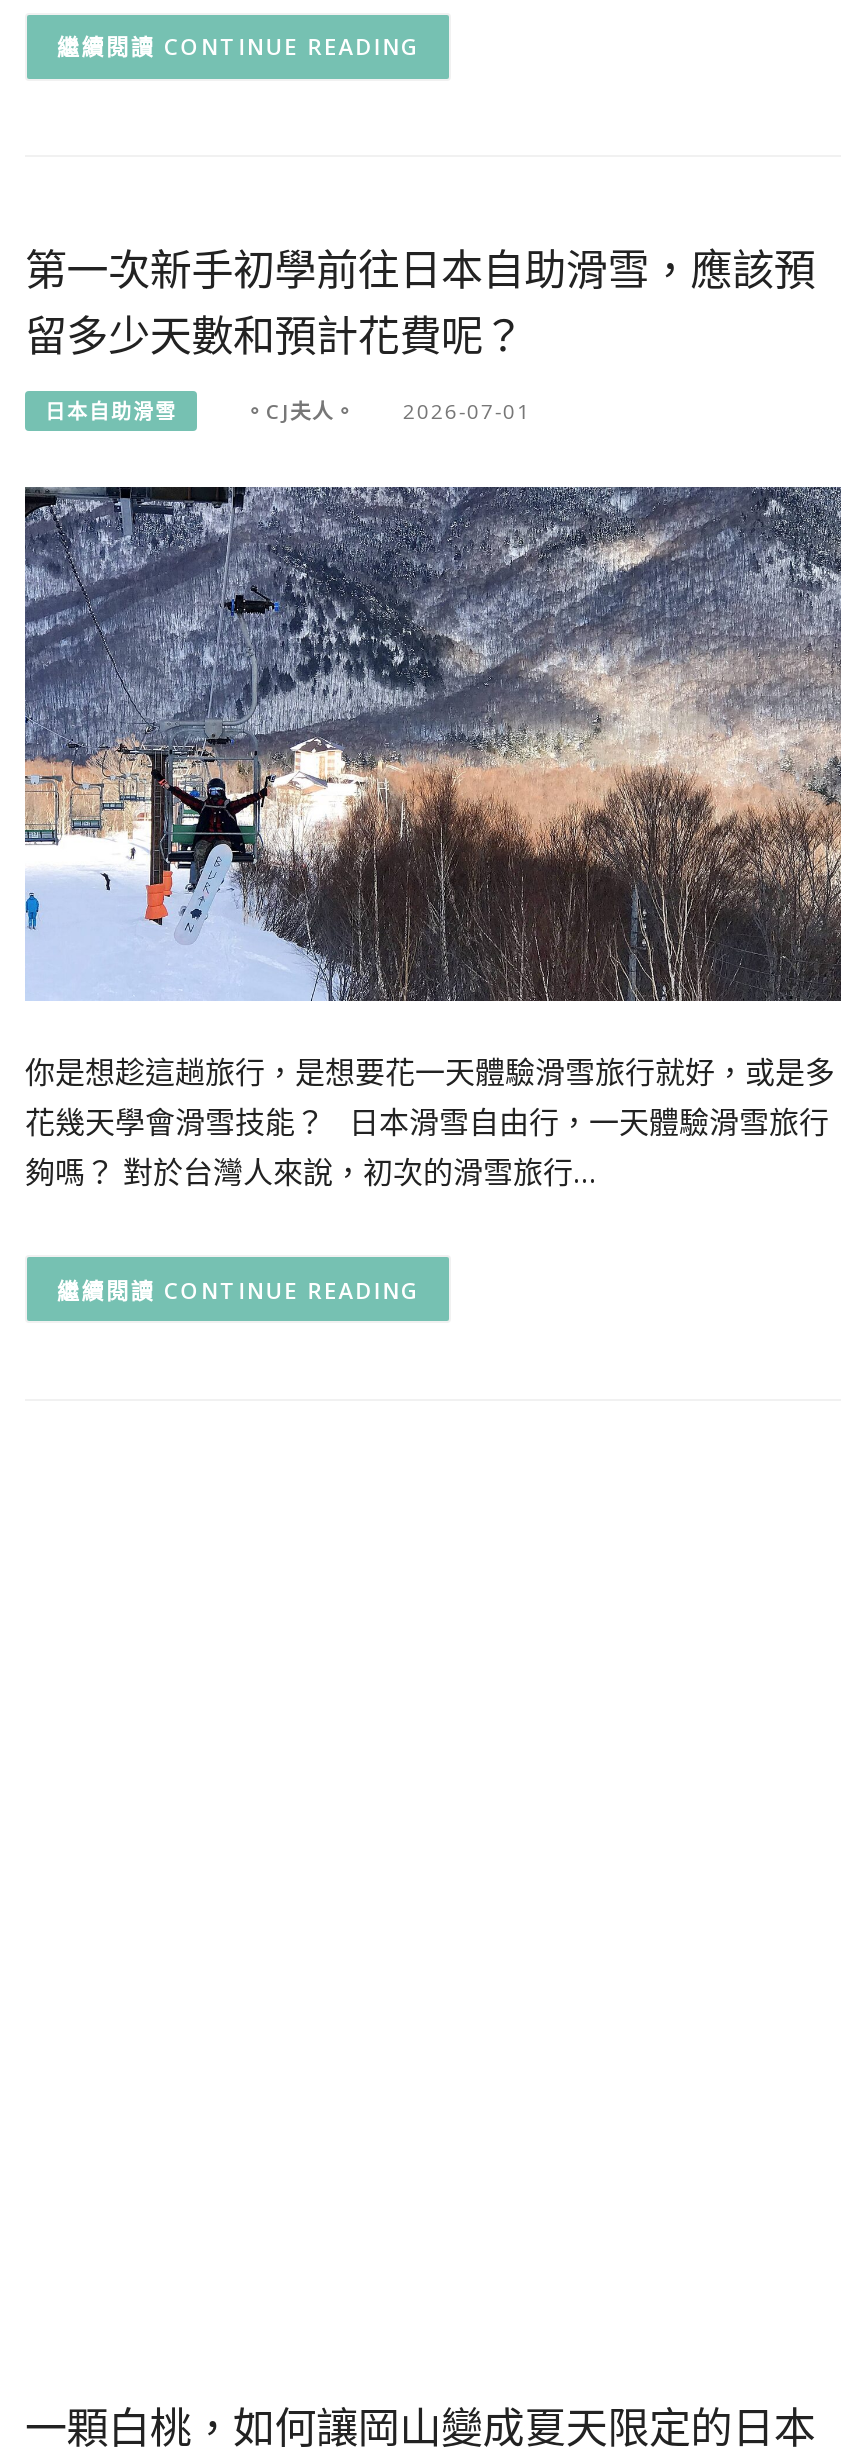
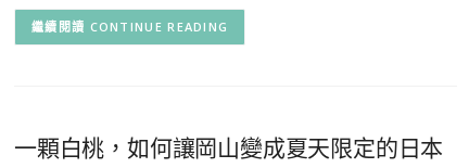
[25,246,815,425] 第一次新手初學前往日本自助滑雪，應該預 | 留多少天數和預計花費呢？ | 日本自助滑雪 | 。CJ夫人。 | 2026-07-01 -> none
[23,485,843,1304] [image] | 你是想趁這趟旅行，是想要花一天體驗滑雪旅行就好，或是多 | 花幾天學會滑雪技能？ 日本滑雪自由行，一天體驗滑雪旅行 | 夠嗎？ 對於台灣人來說，初次的滑雪旅行… | CONTINUE READING -> none

